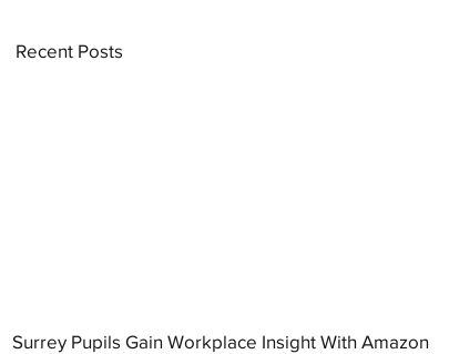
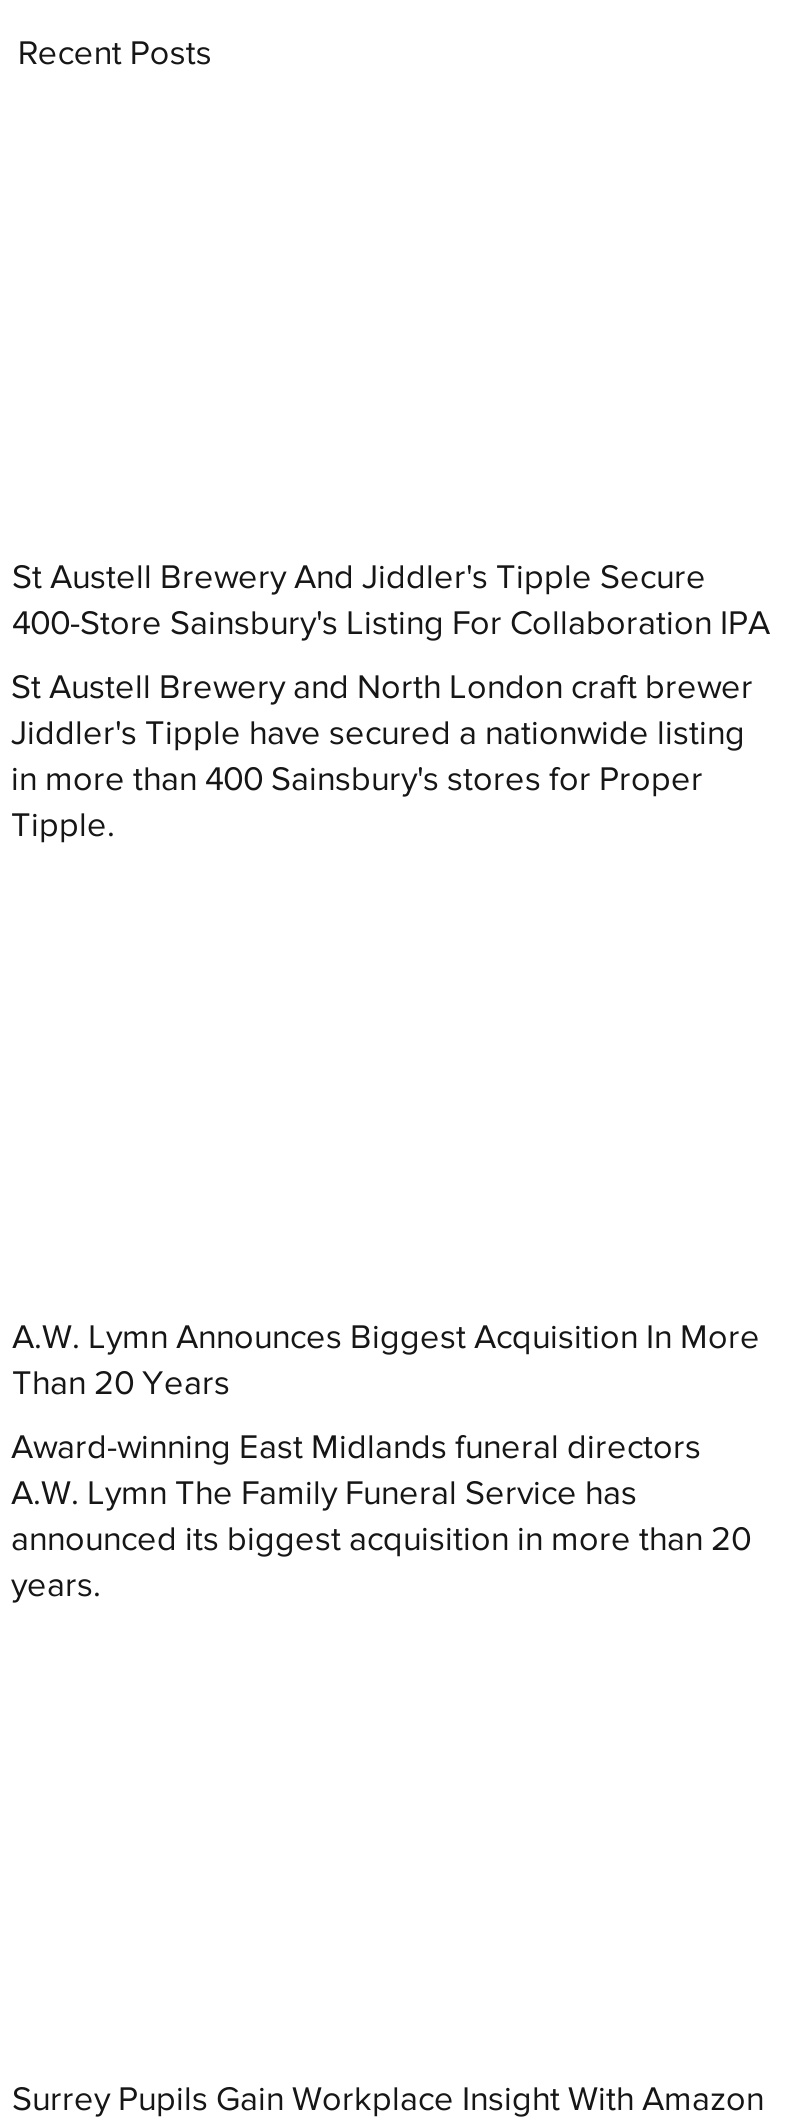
none -> [11,555,770,841] St Austell Brewery And Jiddler's Tipple Secure | 400-Store Sainsbury's Listing For Collaboration IPA | St Austell Brewery and North London craft brewer | Jiddler's Tipple have secured a nationwide listing | in more than 400 Sainsbury's stores for Proper | Tipple.
none -> [11,1317,760,1603] A.W. Lymn Announces Biggest Acquisition In More | Than 20 Years | Award-winning East Midlands funeral directors | A.W. Lymn The Family Funeral Service has | announced its biggest acquisition in more than 20 | years.

